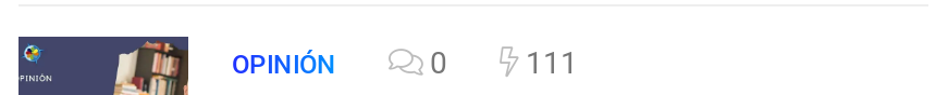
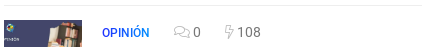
[519,45,578,80] 111 -> [234,24,261,40] 108

